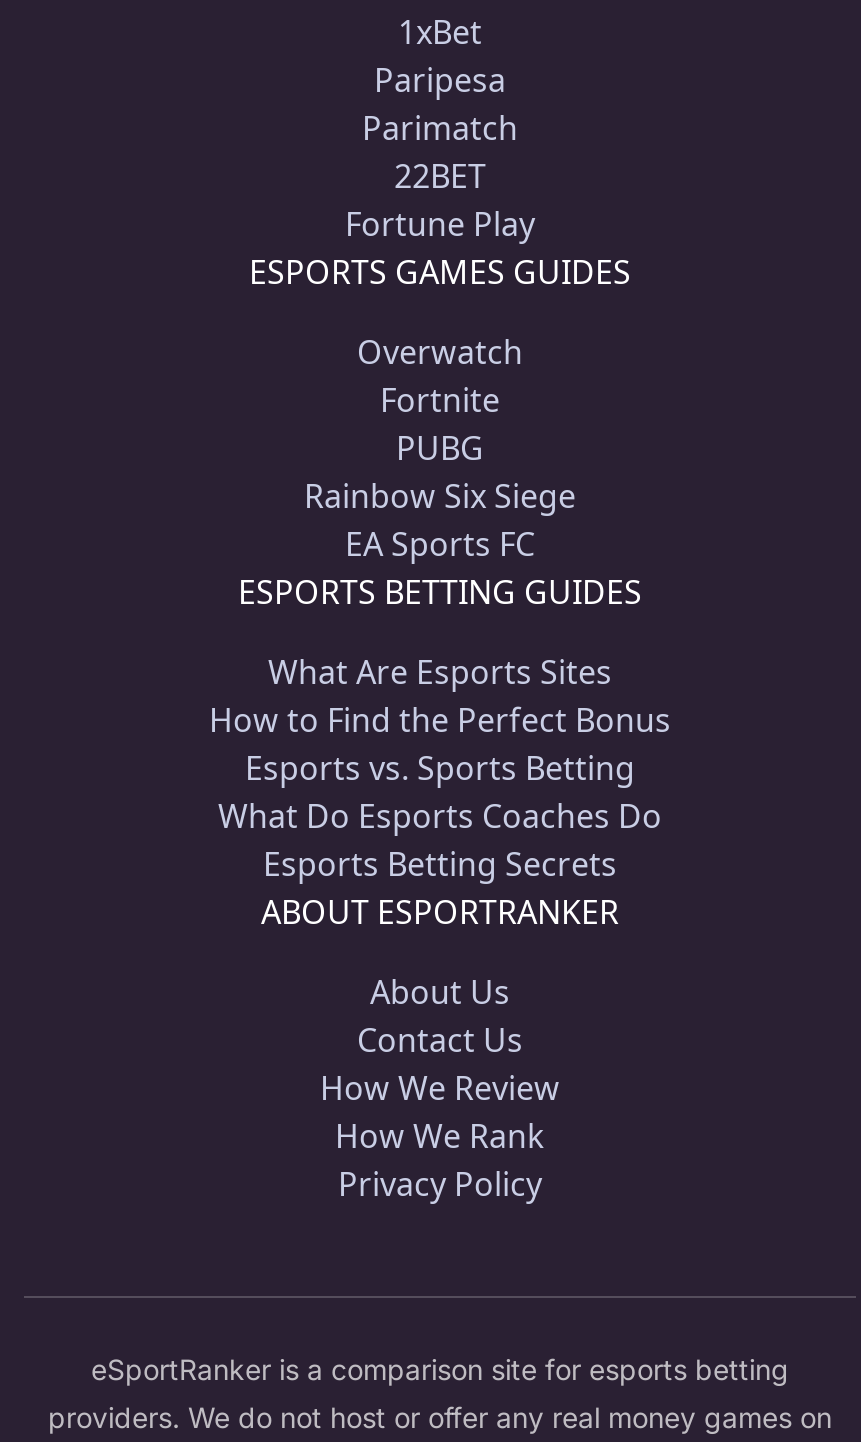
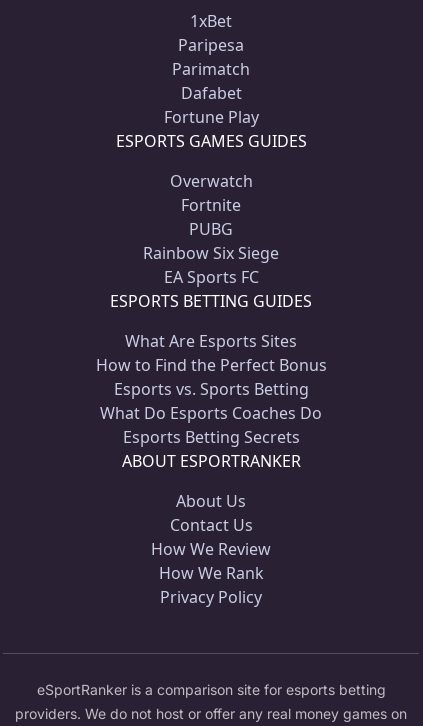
[394,154,486,198] 22BET -> [180,82,241,104] Dafabet

